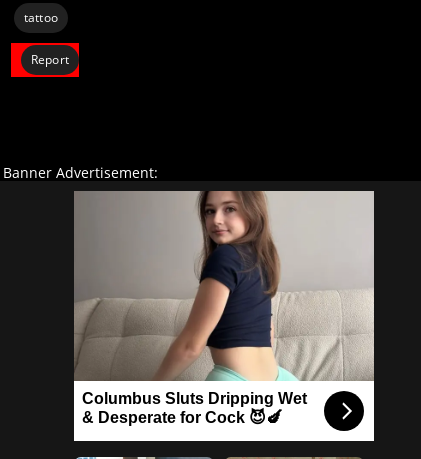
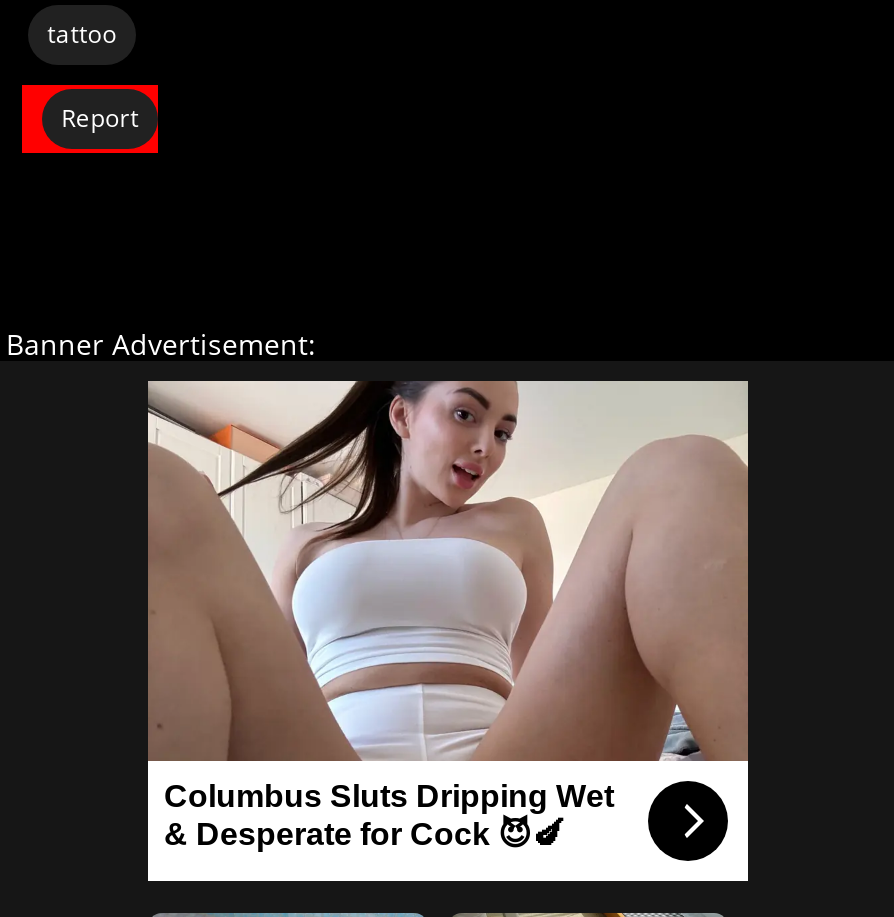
[75,190,374,381] [image] -> [148,381,748,763] [image]

